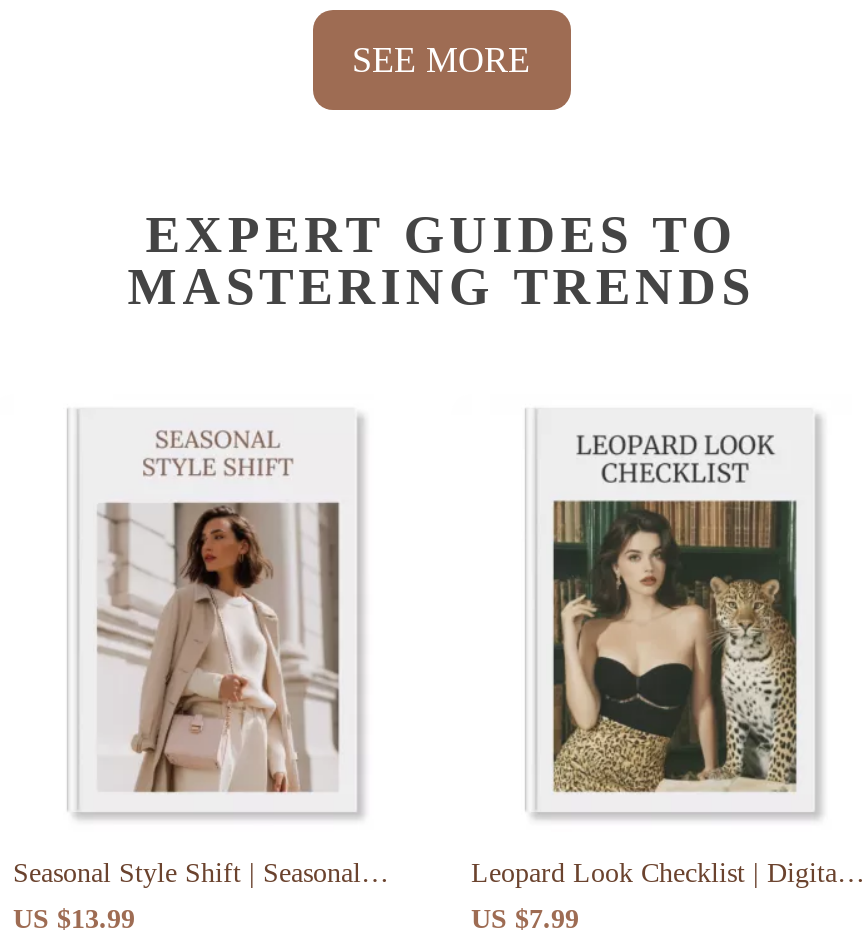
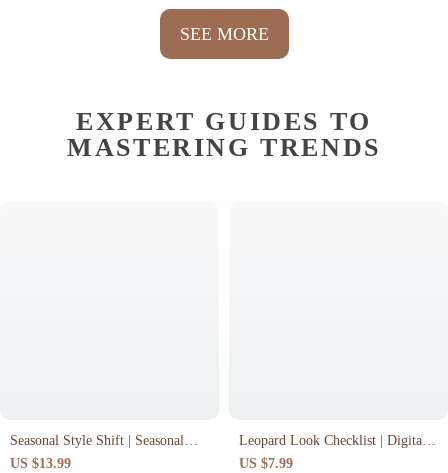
[77,412,365,818] [image] -> none
[535,412,823,818] [image] -> none

